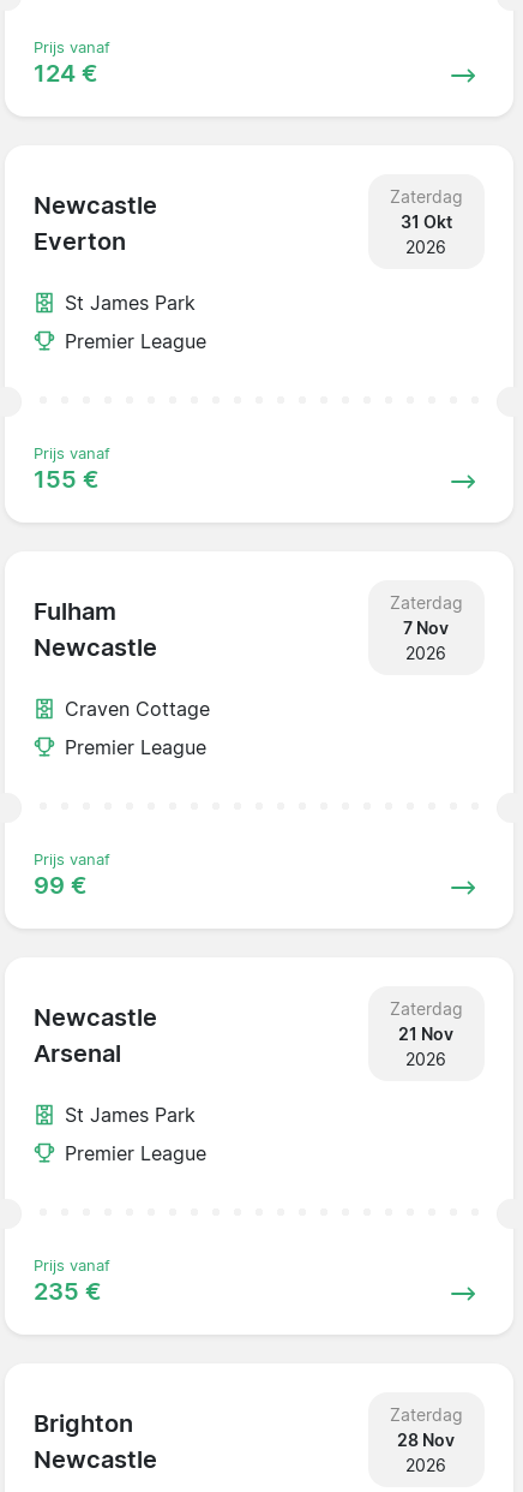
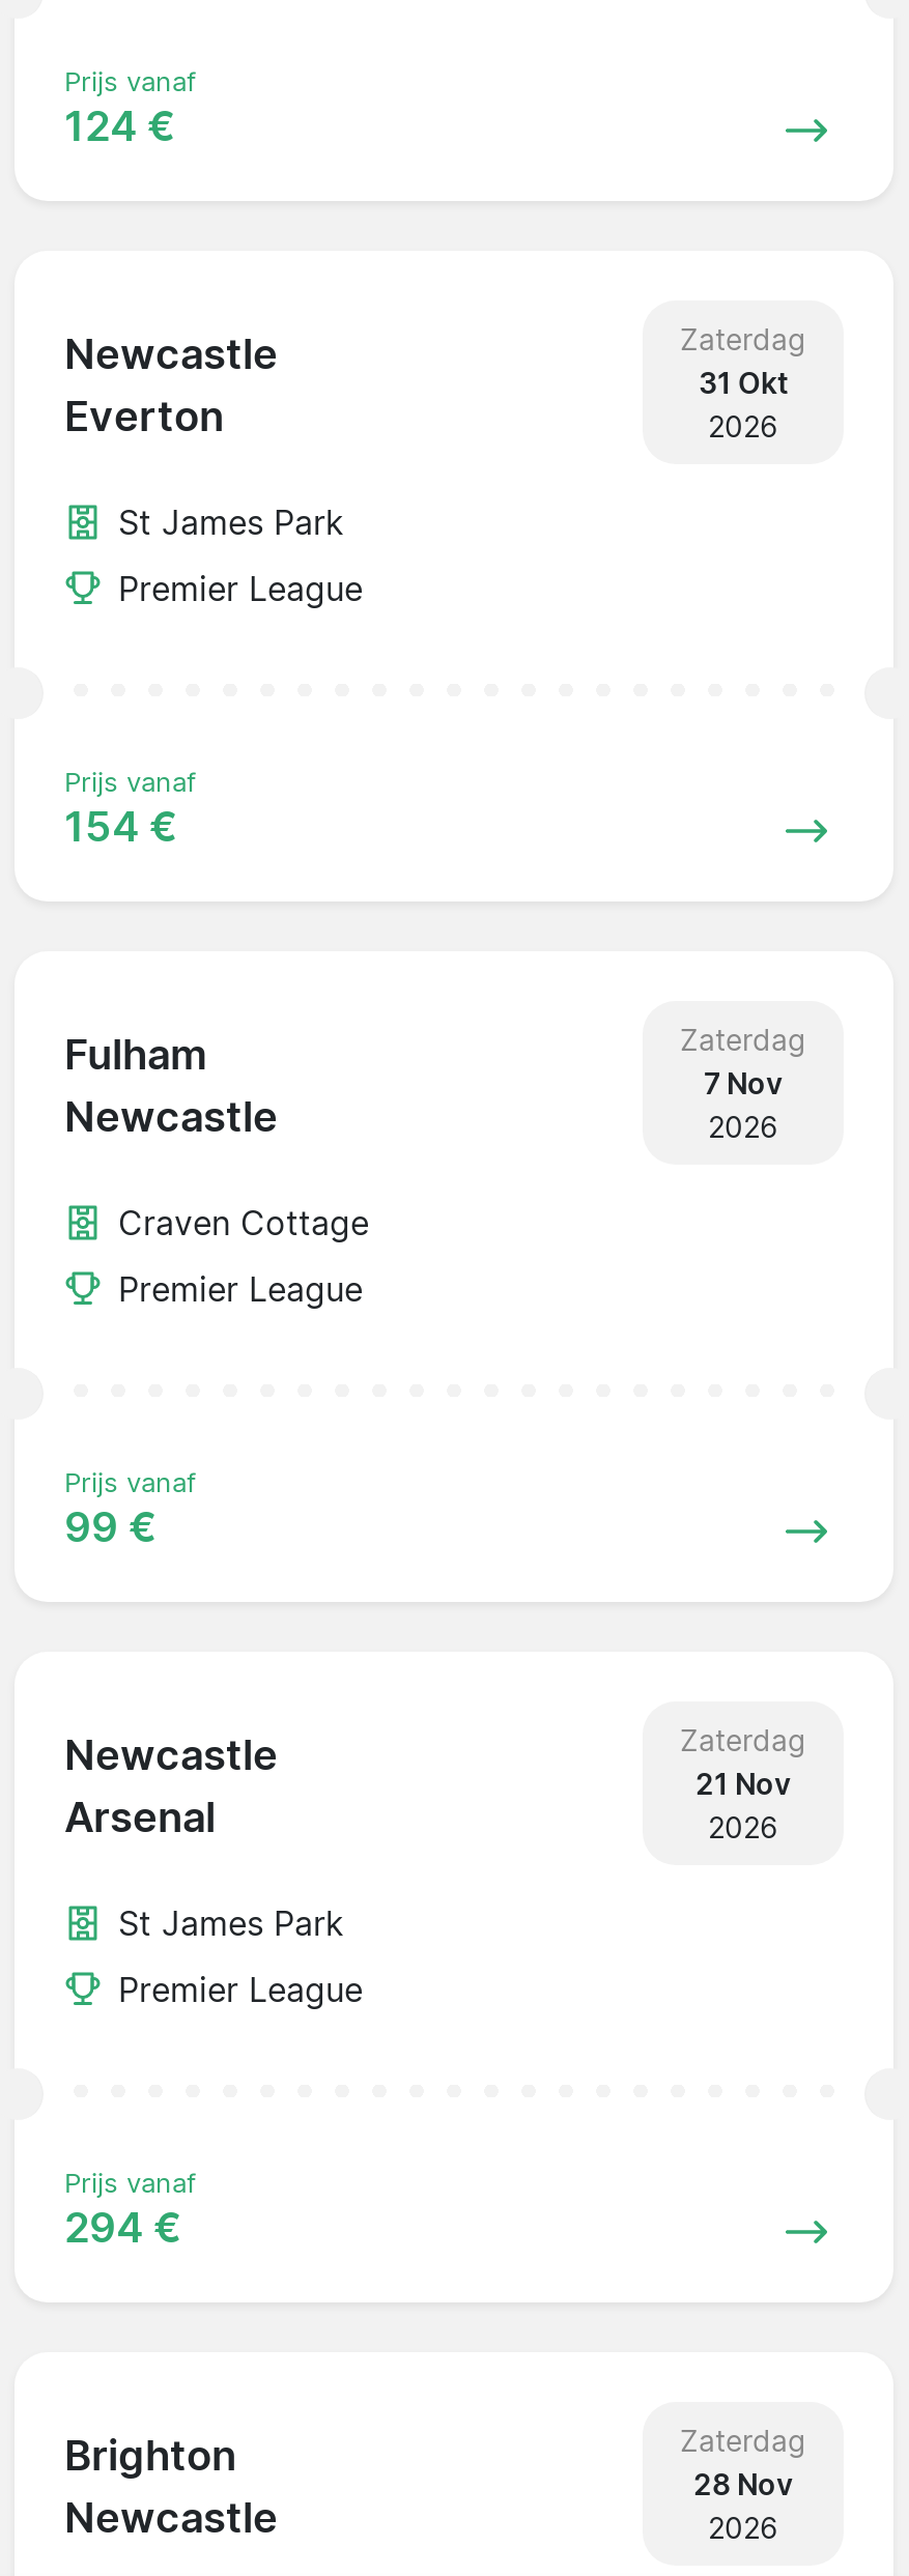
[34,464,100,493] 155 € -> [64,801,178,851] 154 €
[34,1276,102,1305] 235 € -> [64,2202,182,2252] 294 €

